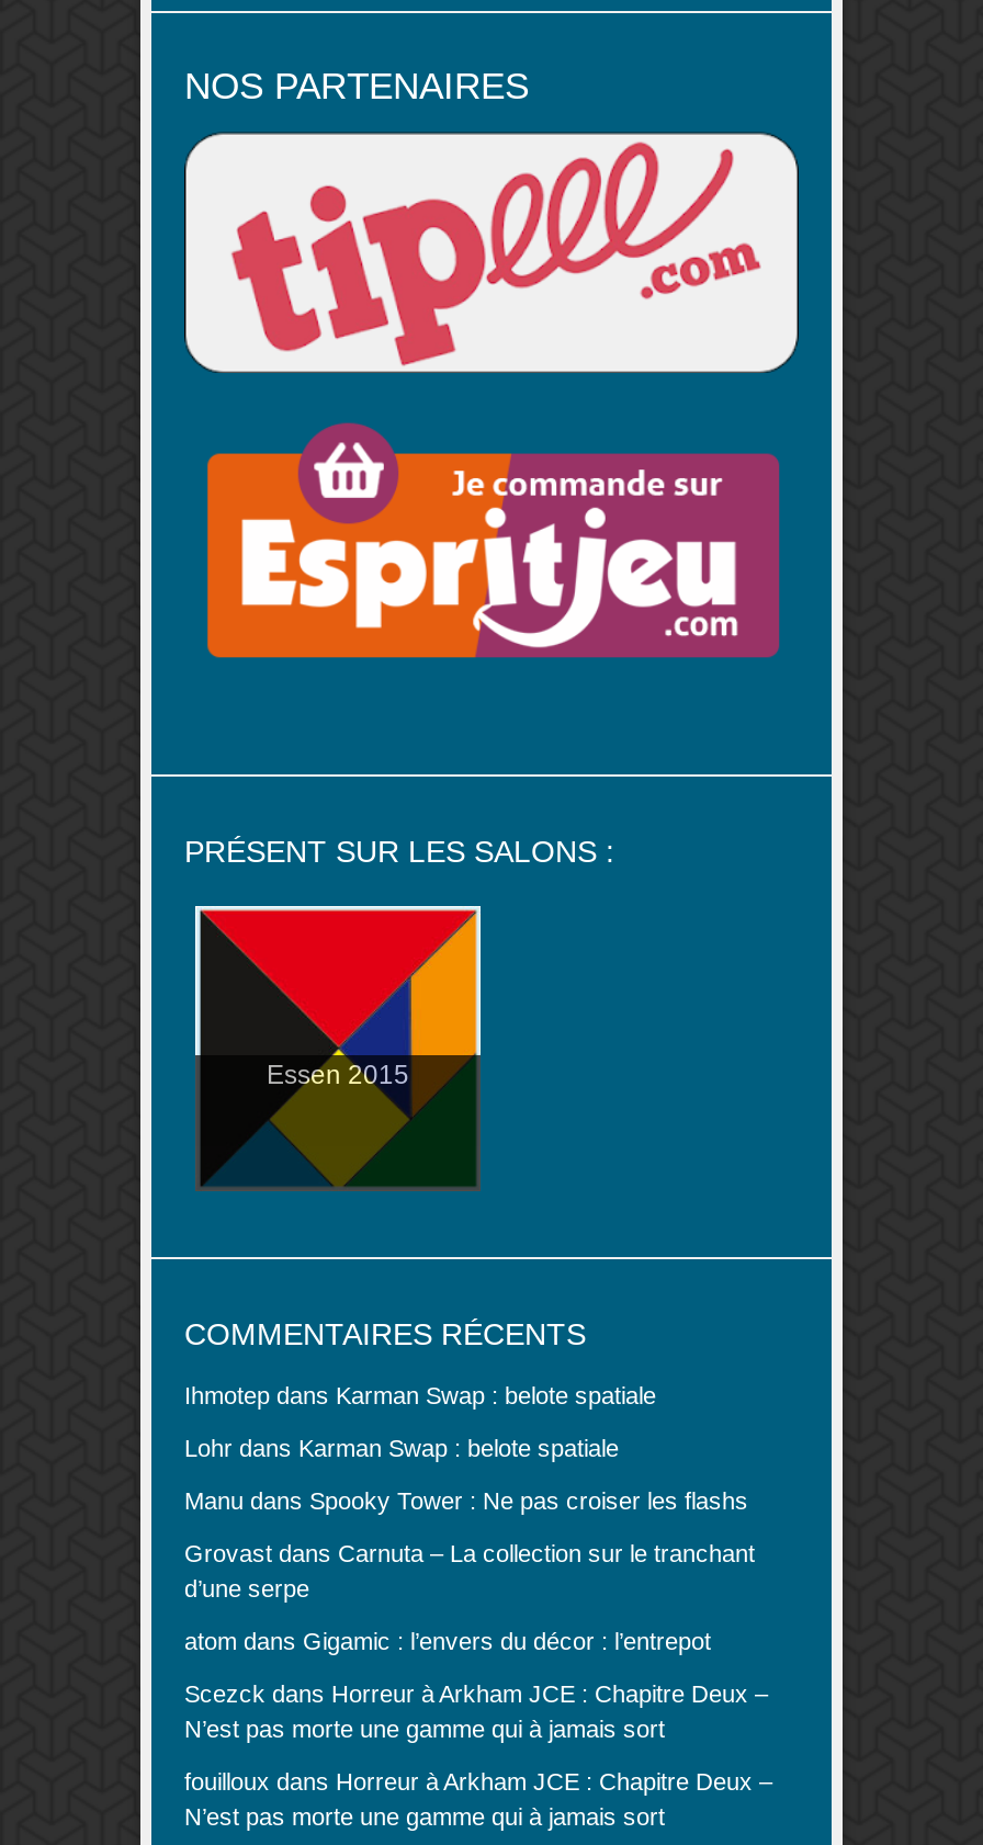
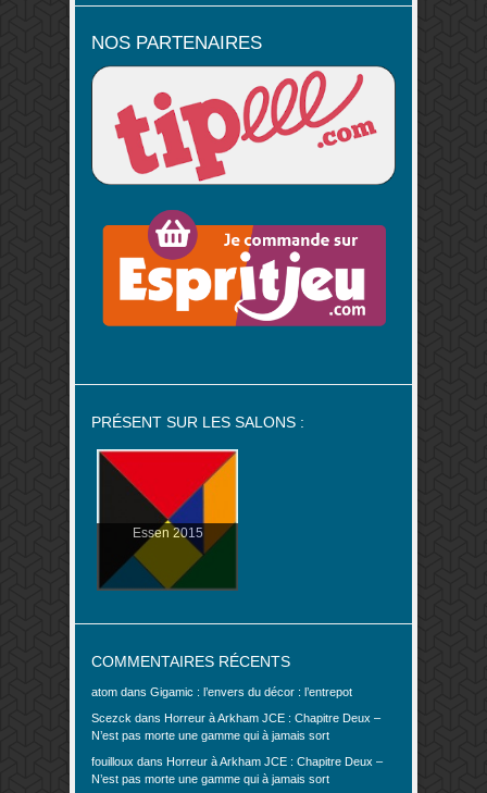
[184,1382,755,1601] Ihmotep dans Karman Swap : belote spatiale | Lohr dans Karman Swap : belote spatiale | Manu dans Spooky Tower : Ne pas croiser les flashs | Grovast dans Carnuta – La collection sur le tranchant | d’une serpe -> none

